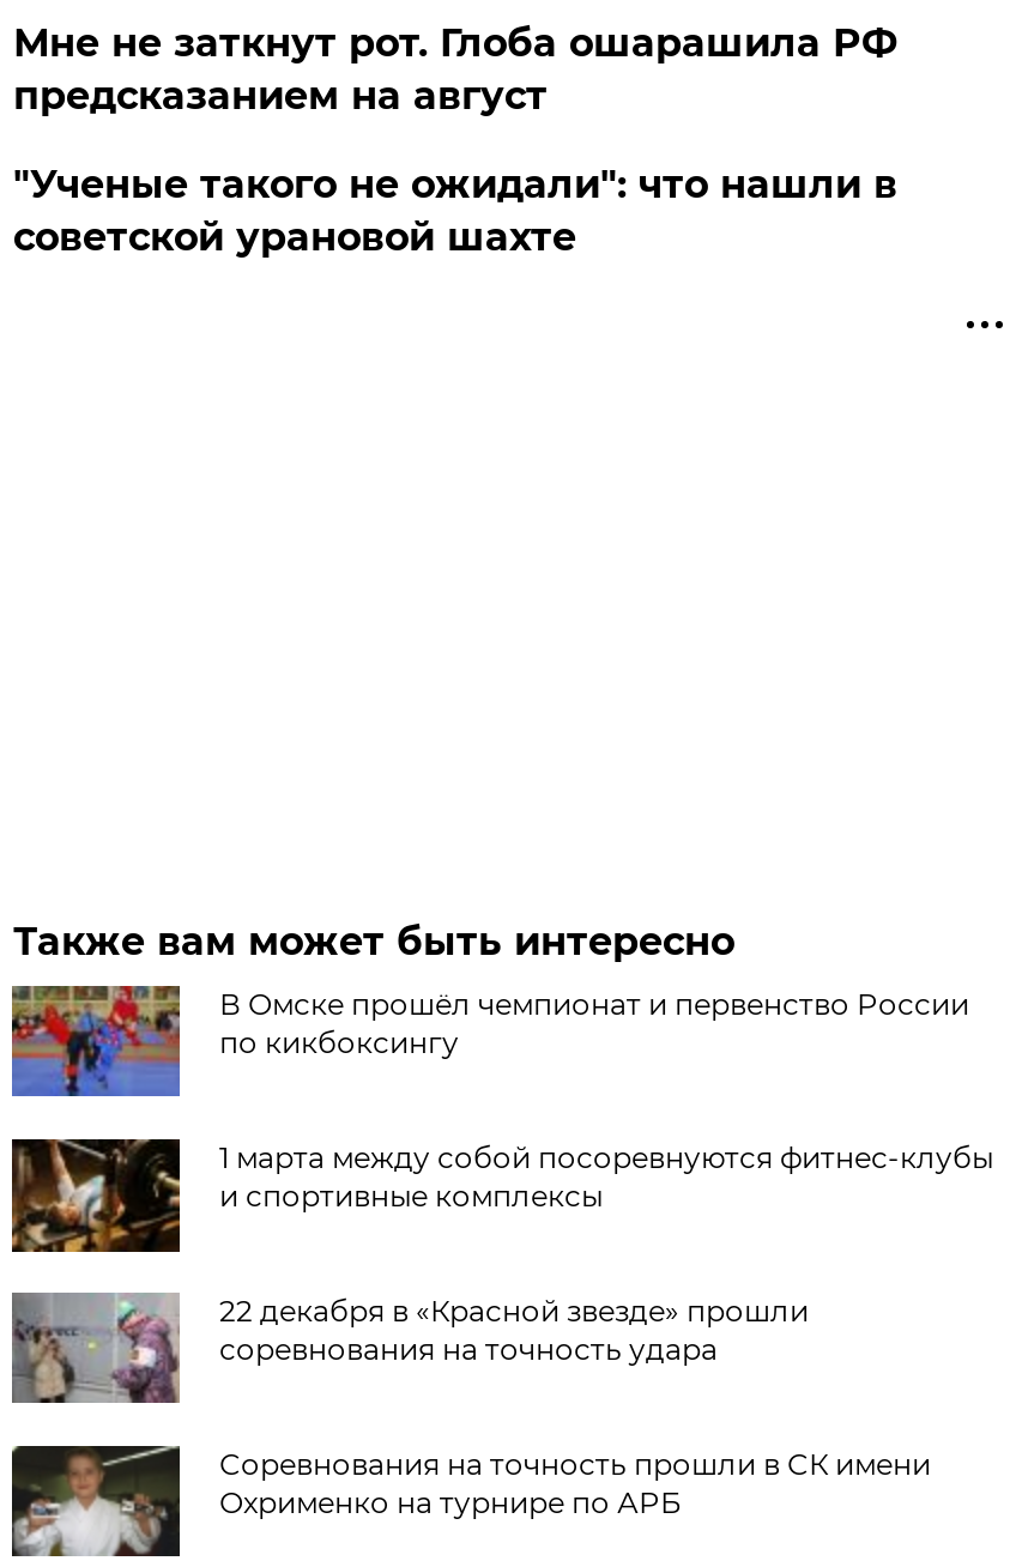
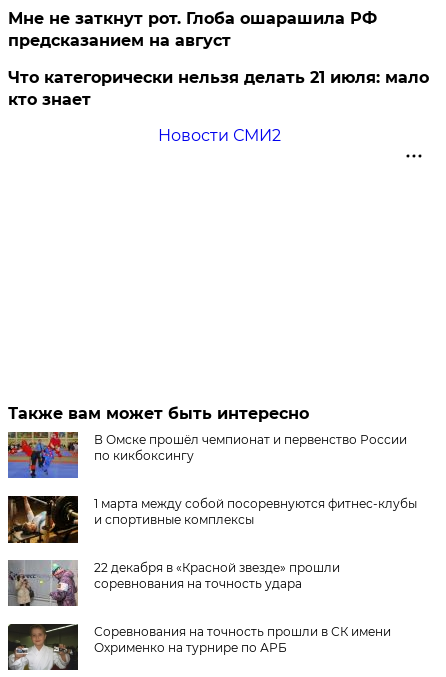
[13,161,897,260] "Ученые такого не ожидали": что нашли в | советской урановой шахте -> [8,68,429,145] Что категорически нельзя делать 21 июля: мало | кто знает | Новости СМИ2

